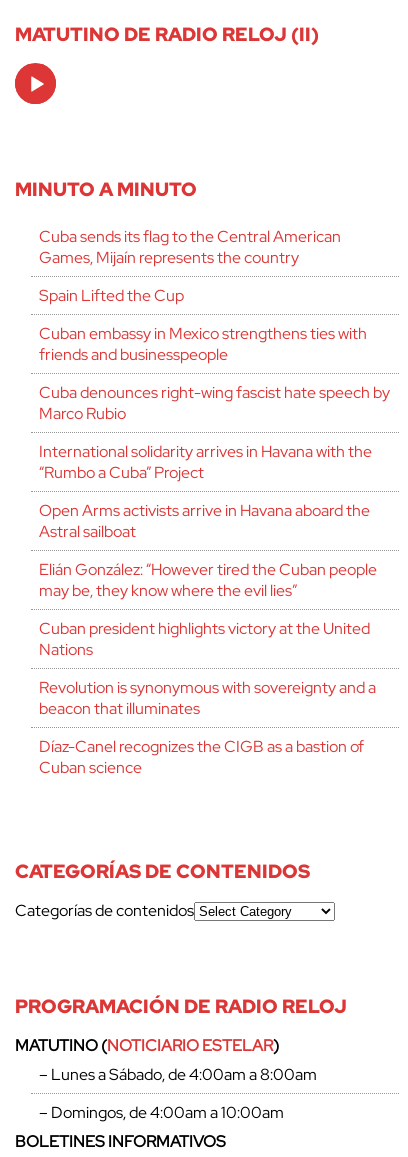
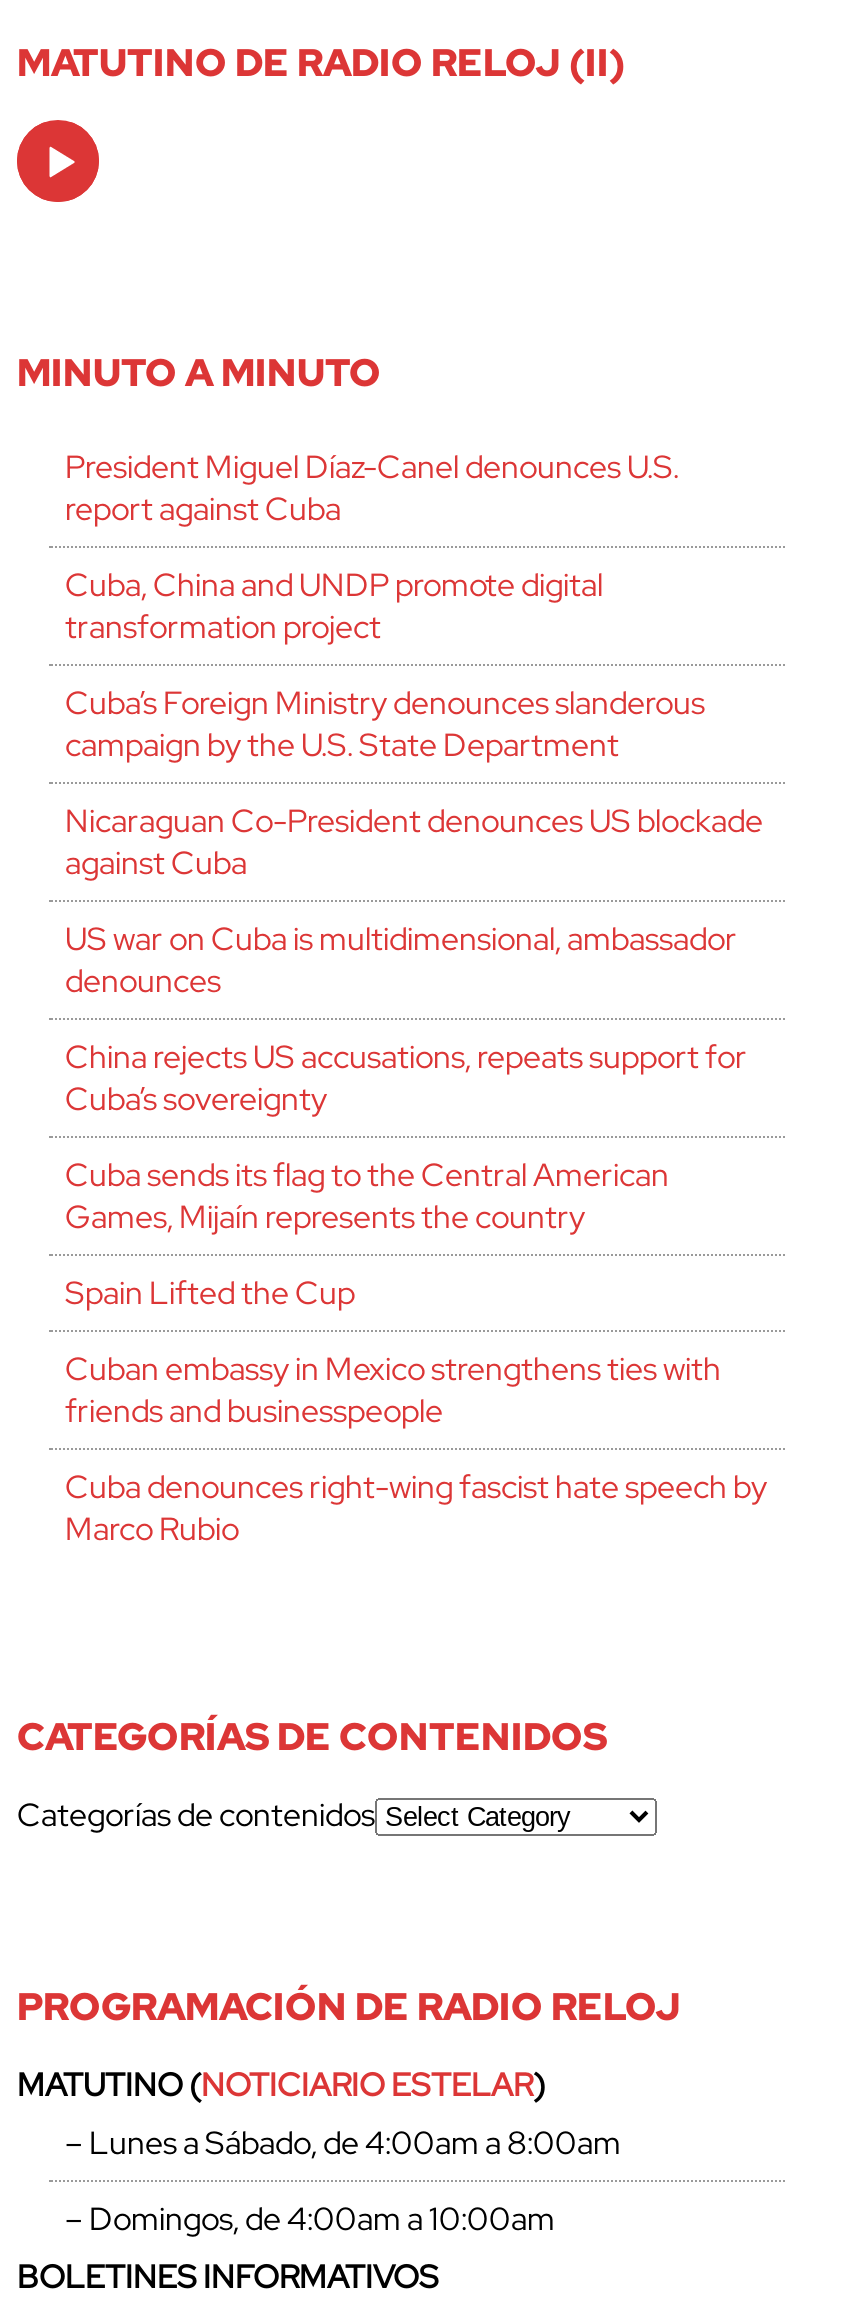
none -> [65,445,763,1119] President Miguel Díaz-Canel denounces U.S. | report against Cuba | Cuba, China and UNDP promote digital | transformation project | Cuba’s Foreign Ministry denounces slanderous | campaign by the U.S. State Department | Nicaraguan Co-President denounces US blockade | against Cuba | US war on Cuba is multidimensional, ambassador | denounces | China rejects US accusations, repeats support for | Cuba’s sovereignty
moved [39,225,390,423] -> [65,1153,767,1549]: Cuba sends its flag to the Central American | Games, Mijaín represents the country | Spain Lifted the Cup | Cuban embassy in Mexico strengthens ties with | friends and businesspeople | Cuba denounces right-wing fascist hate speech by | Marco Rubio
[39,440,377,777] International solidarity arrives in Havana with the | “Rumbo a Cuba” Project | Open Arms activists arrive in Havana aboard the | Astral sailboat | Elián González: “However tired the Cuban people | may be, they know where the evil lies” | Cuban president highlights victory at the United | Nations | Revolution is synonymous with sovereignty and a | beacon that illuminates | Díaz-Canel recognizes the CIGB as a bastion of | Cuban science -> none

